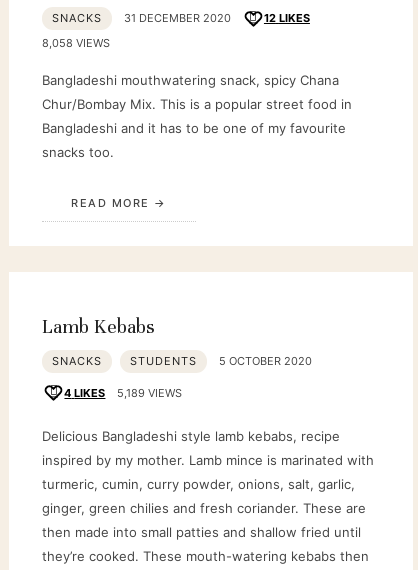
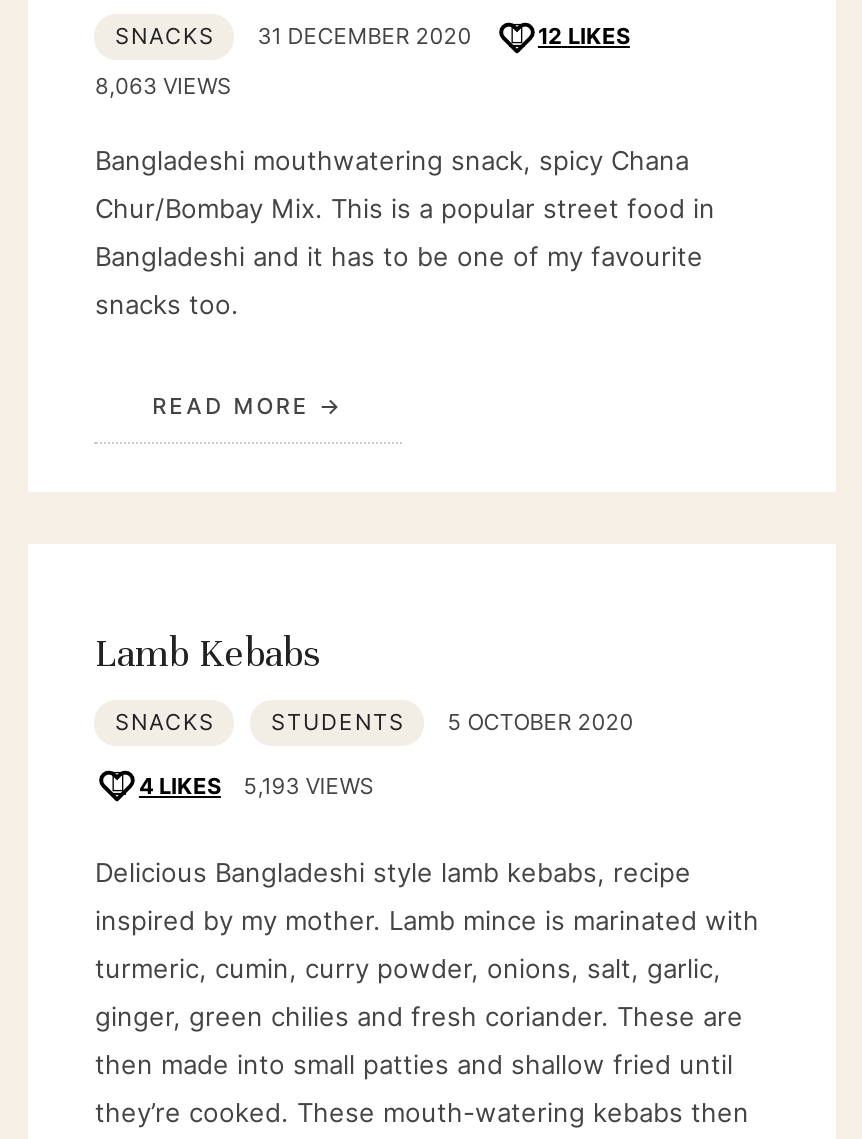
[42,36,110,50] 8,058 VIEWS -> [95,73,231,101] 8,063 VIEWS
[64,386,182,400] 4 LIKES 5,189 VIEWS -> [139,771,373,799] 4 LIKES 5,193 VIEWS

